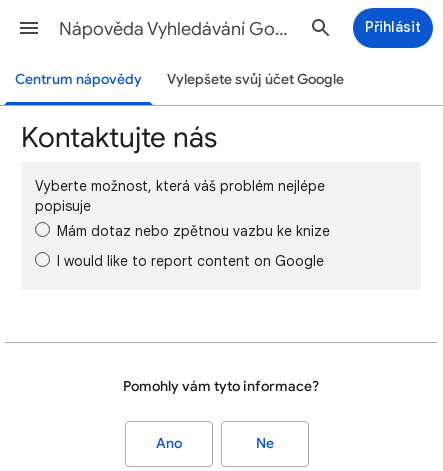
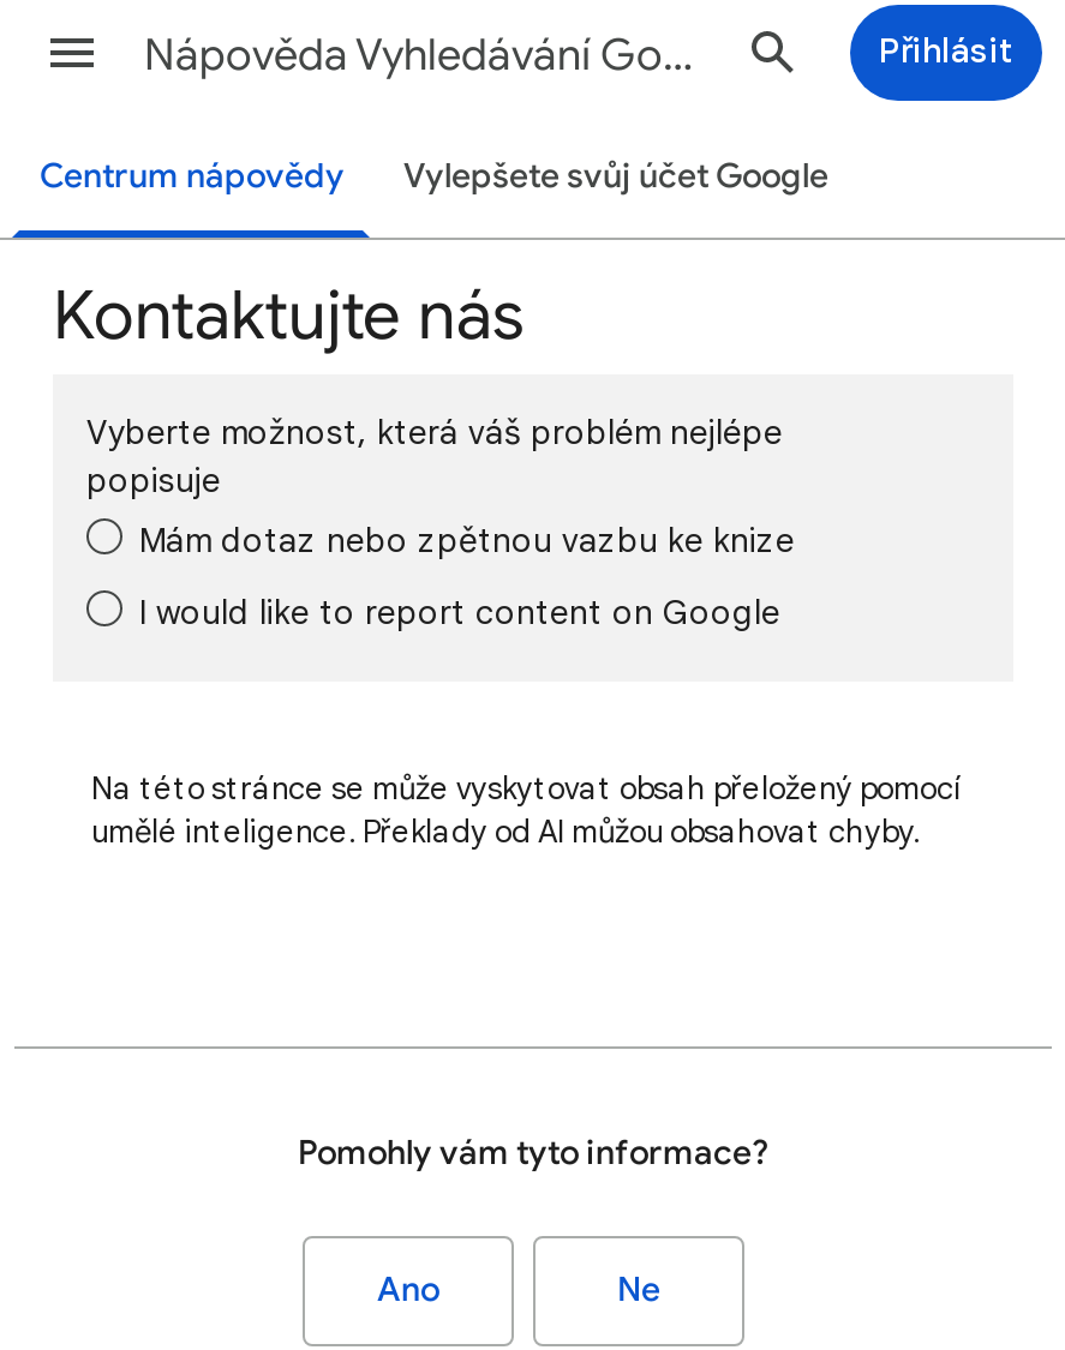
none -> [91,768,961,852] Na této stránce se může vyskytovat obsah přeložený pomocí | umělé inteligence. Překlady od AI můžou obsahovat chyby.

